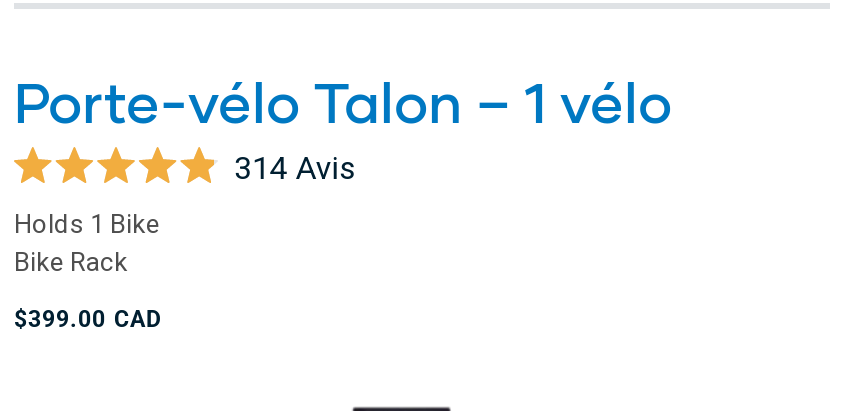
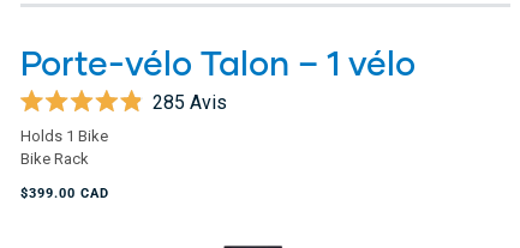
[234,149,358,187] 314 Avis -> [152,91,227,114] 285 Avis

